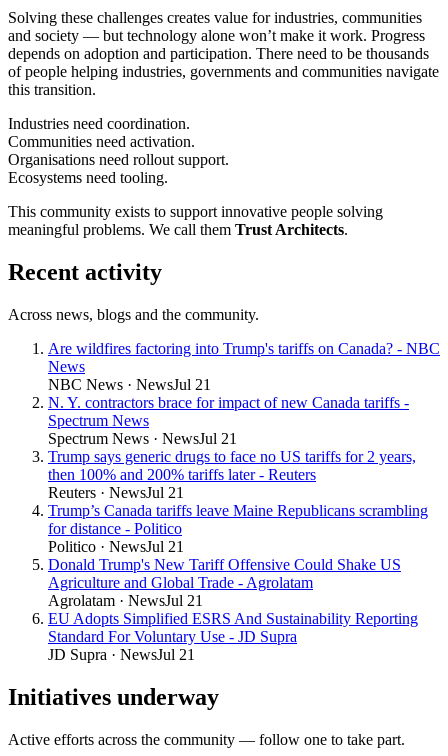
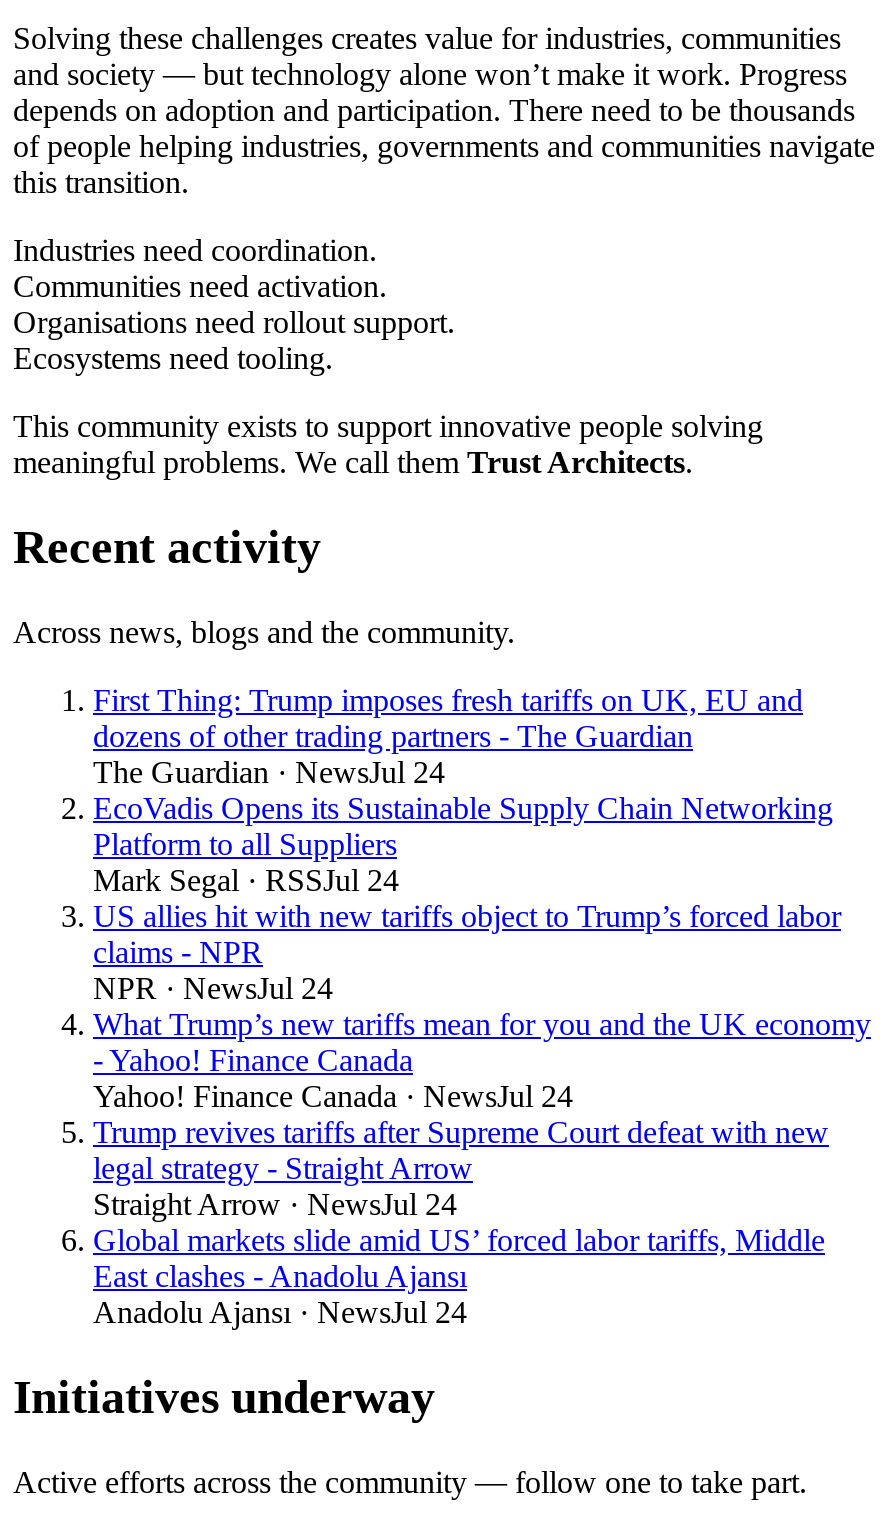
[48,340,440,663] Are wildfires factoring into Trump's tariffs on Canada? - NBC | News | NBC News · NewsJul 21 | N. Y. contractors brace for impact of new Canada tariffs - | Spectrum News | Spectrum News · NewsJul 21 | Trump says generic drugs to face no US tariffs for 2 years, | then 100% and 200% tariffs later - Reuters | Reuters · NewsJul 21 | Trump’s Canada tariffs leave Maine Republicans scrambling | for distance - Politico | Politico · NewsJul 21 | Donald Trump's New Tariff Offensive Could Shake US | Agriculture and Global Trade - Agrolatam | Agrolatam · NewsJul 21 | EU Adopts Simplified ESRS And Sustainability Reporting | Standard For Voluntary Use - JD Supra | JD Supra · NewsJul 21 -> [93,683,871,1329] First Thing: Trump imposes fresh tariffs on UK, EU and | dozens of other trading partners - The Guardian | The Guardian · NewsJul 24 | EcoVadis Opens its Sustainable Supply Chain Networking | Platform to all Suppliers | Mark Segal · RSSJul 24 | US allies hit with new tariffs object to Trump’s forced labor | claims - NPR | NPR · NewsJul 24 | What Trump’s new tariffs mean for you and the UK economy | - Yahoo! Finance Canada | Yahoo! Finance Canada · NewsJul 24 | Trump revives tariffs after Supreme Court defeat with new | legal strategy - Straight Arrow | Straight Arrow · NewsJul 24 | Global markets slide amid US’ forced labor tariffs, Middle | East clashes - Anadolu Ajansı | Anadolu Ajansı · NewsJul 24

